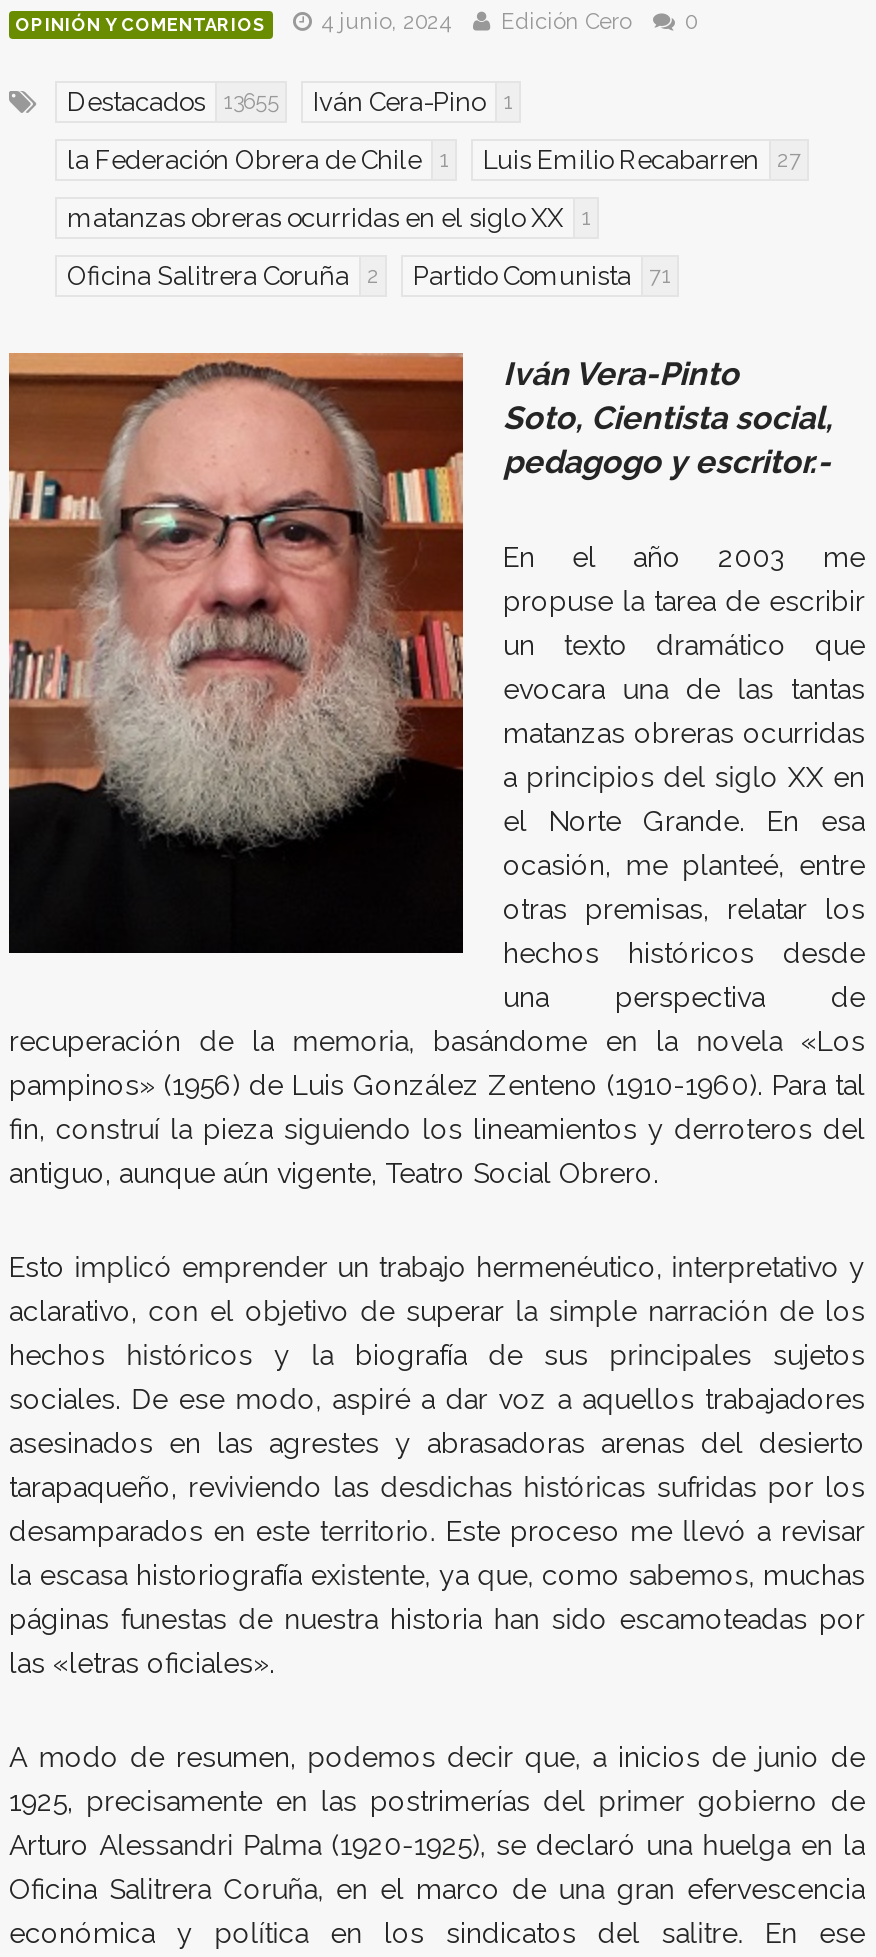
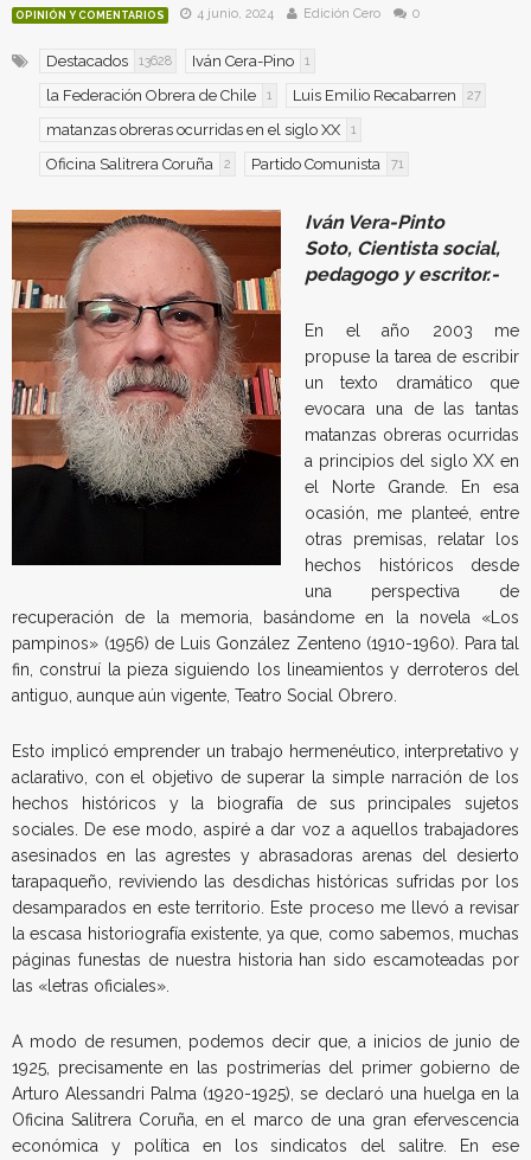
[67,87,513,117] Destacados 13655 Iván Cera-Pino 1 -> [46,52,311,70] Destacados 13628 Iván Cera-Pino 1

